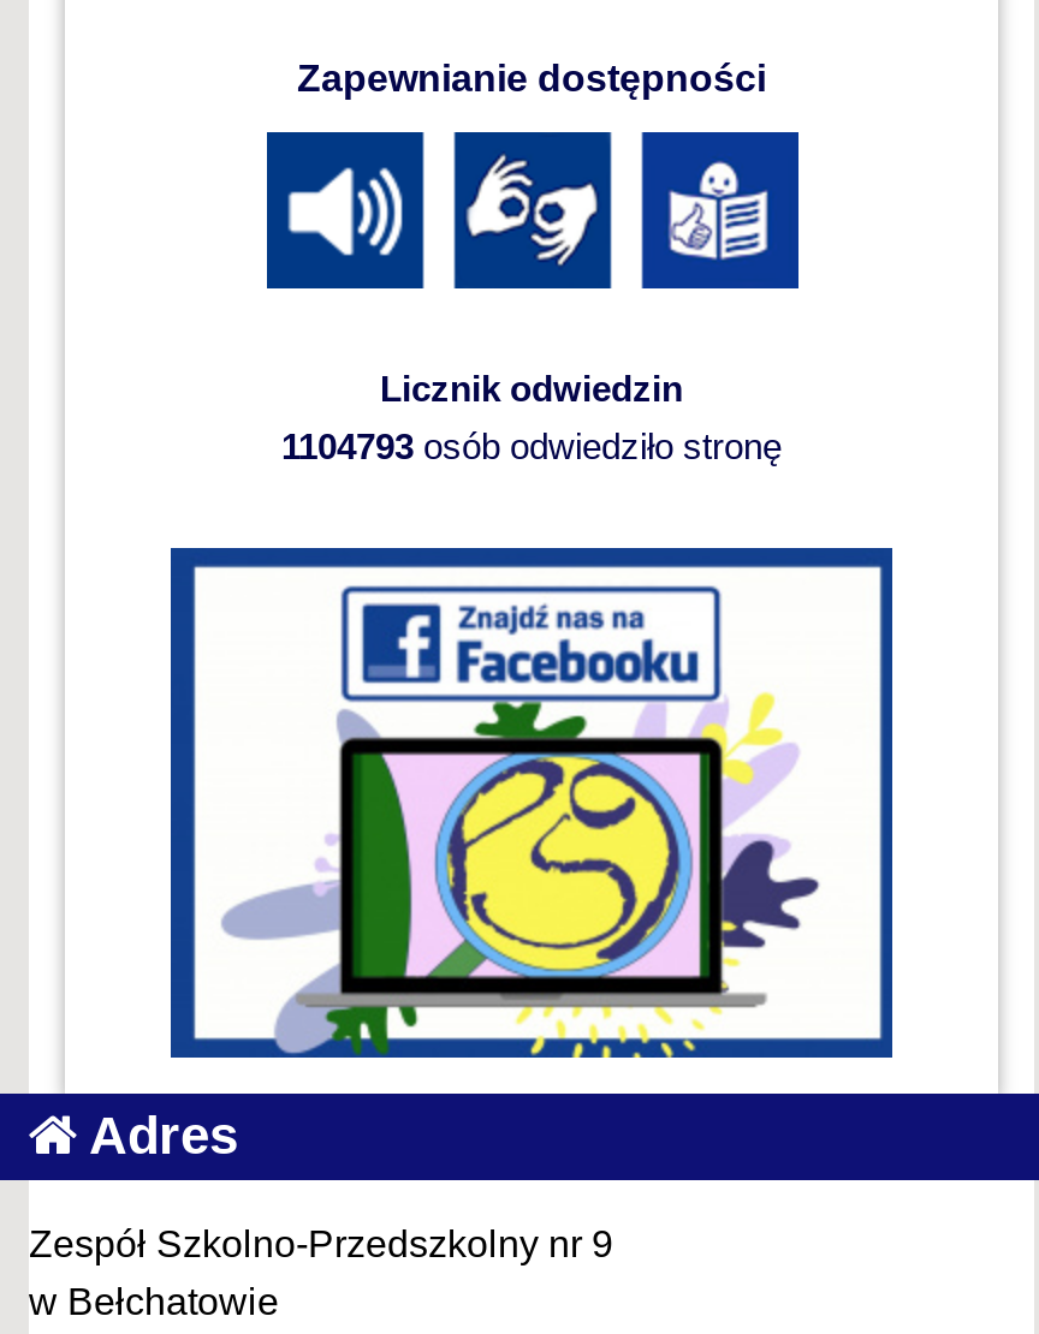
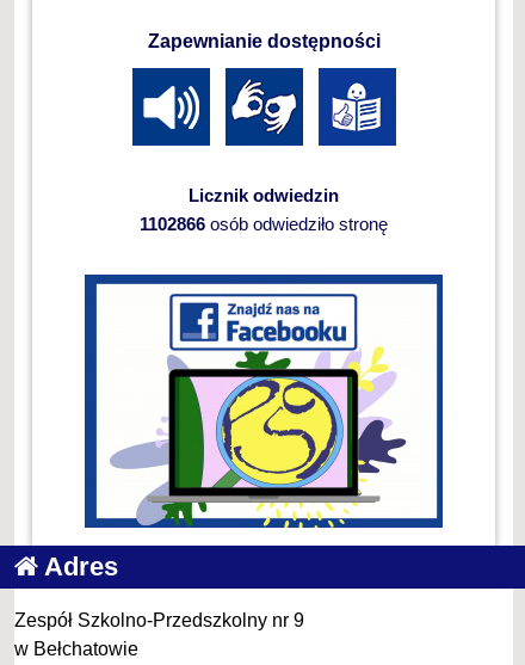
[281,426,782,467] 1104793 osób odwiedziło stronę -> [140,214,388,234] 1102866 osób odwiedziło stronę

